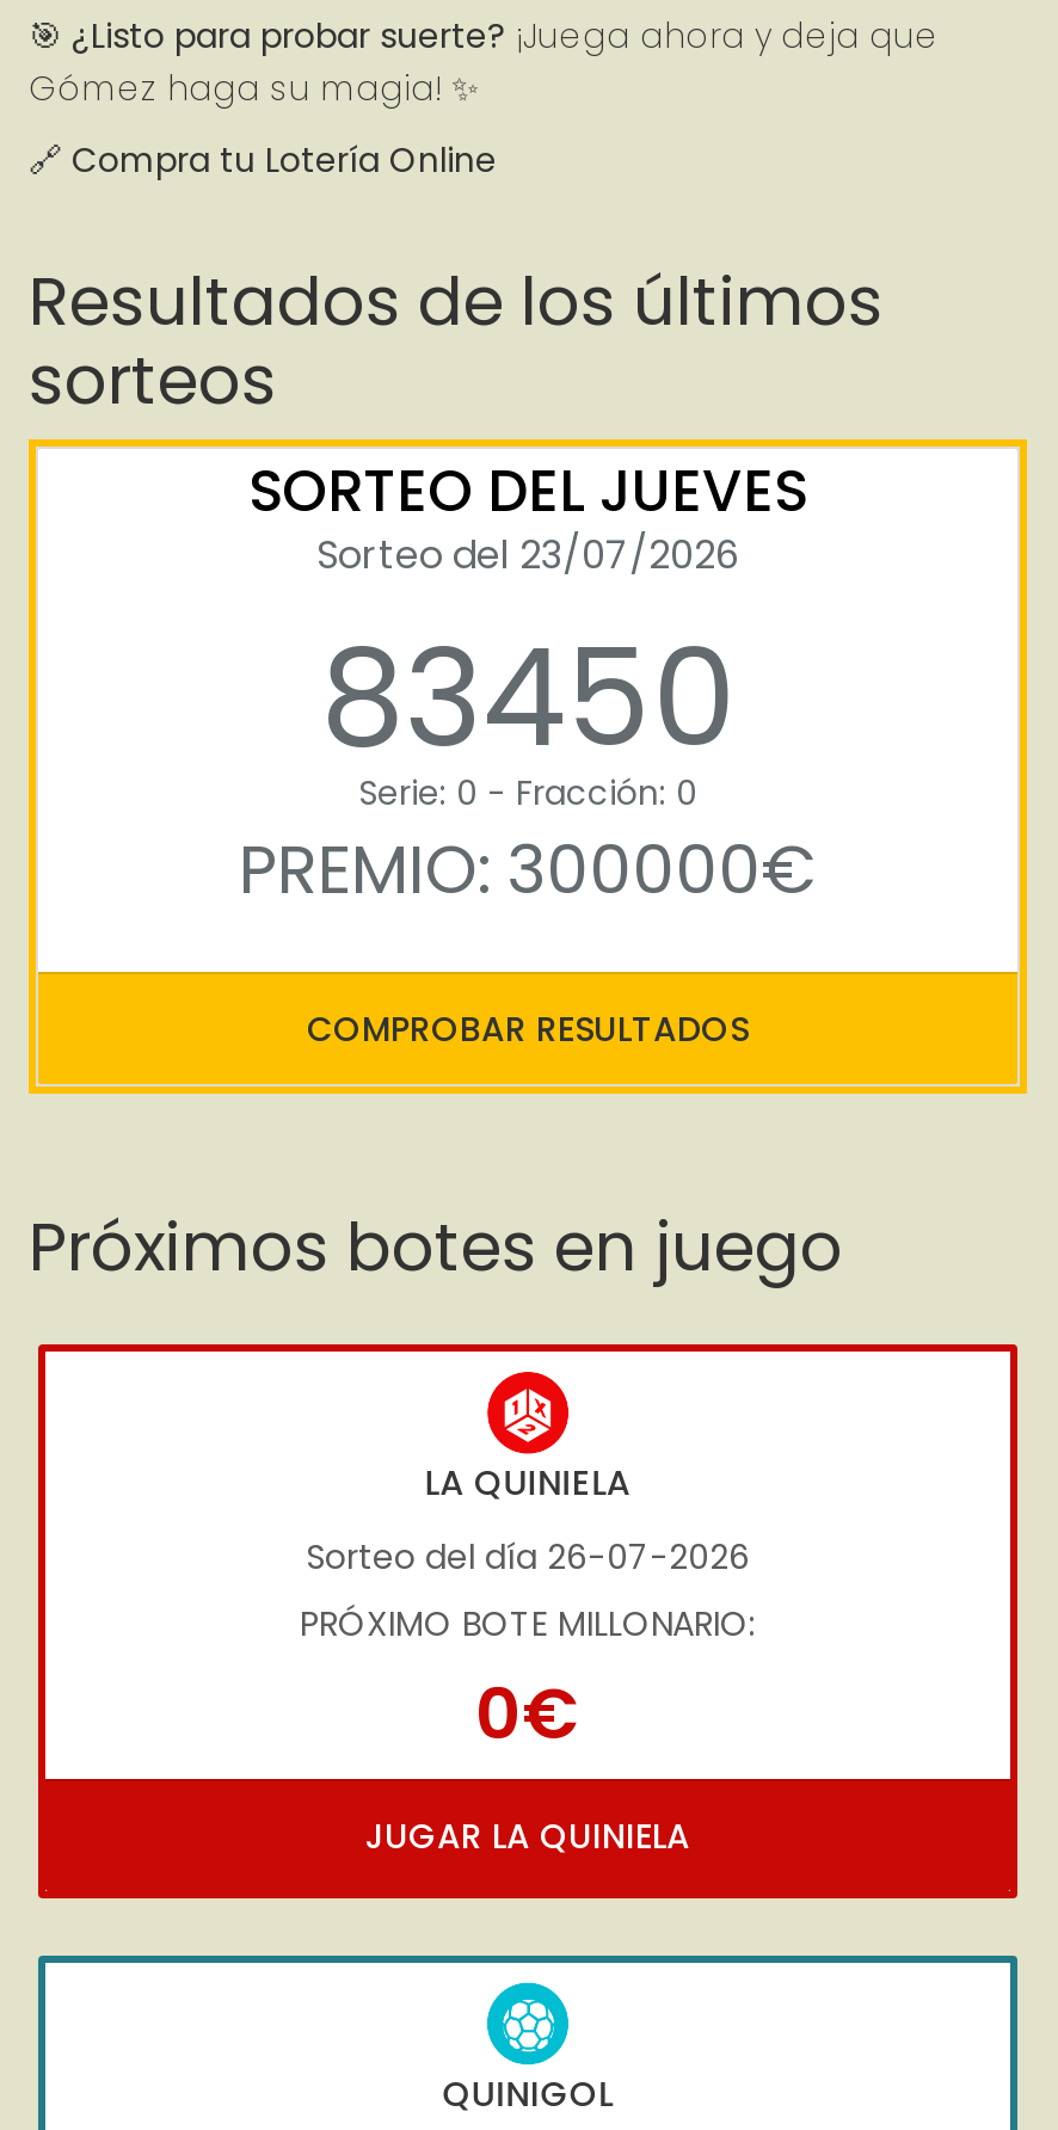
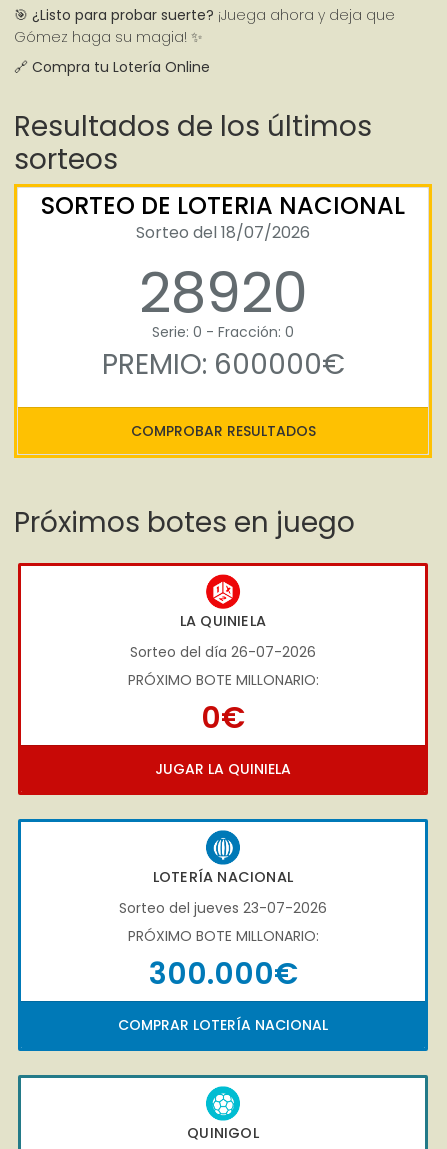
[248,452,807,793] SORTEO DEL JUEVES | Sorteo del 23/07/2026 | 83450 -> [41,189,405,332] SORTEO DE LOTERIA NACIONAL | Sorteo del 18/07/2026 | 28920
[239,824,817,917] PREMIO: 300000€ -> [101,345,344,384] PREMIO: 600000€
none -> [18,819,428,1052] [image] | LOTERÍA NACIONAL | Sorteo del jueves 23-07-2026 | PRÓXIMO BOTE MILLONARIO: | 300.000€ | COMPRAR LOTERÍA NACIONAL

